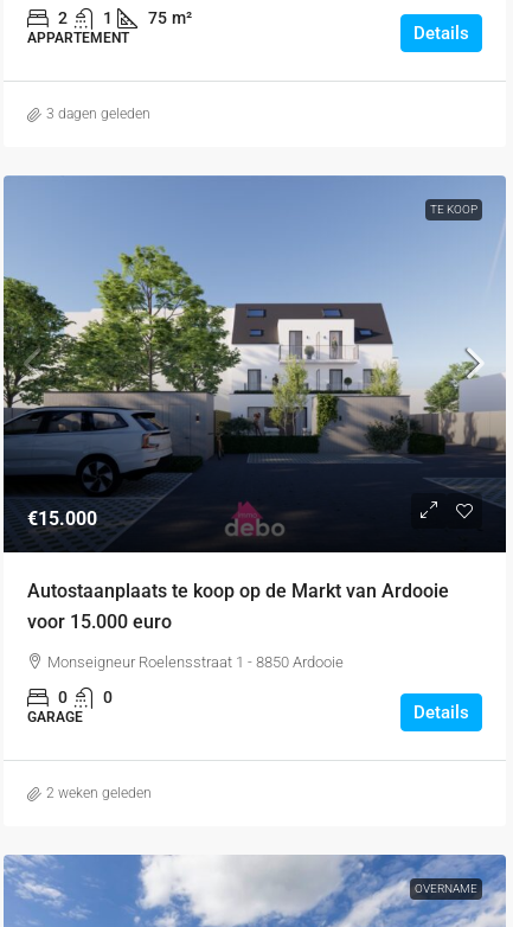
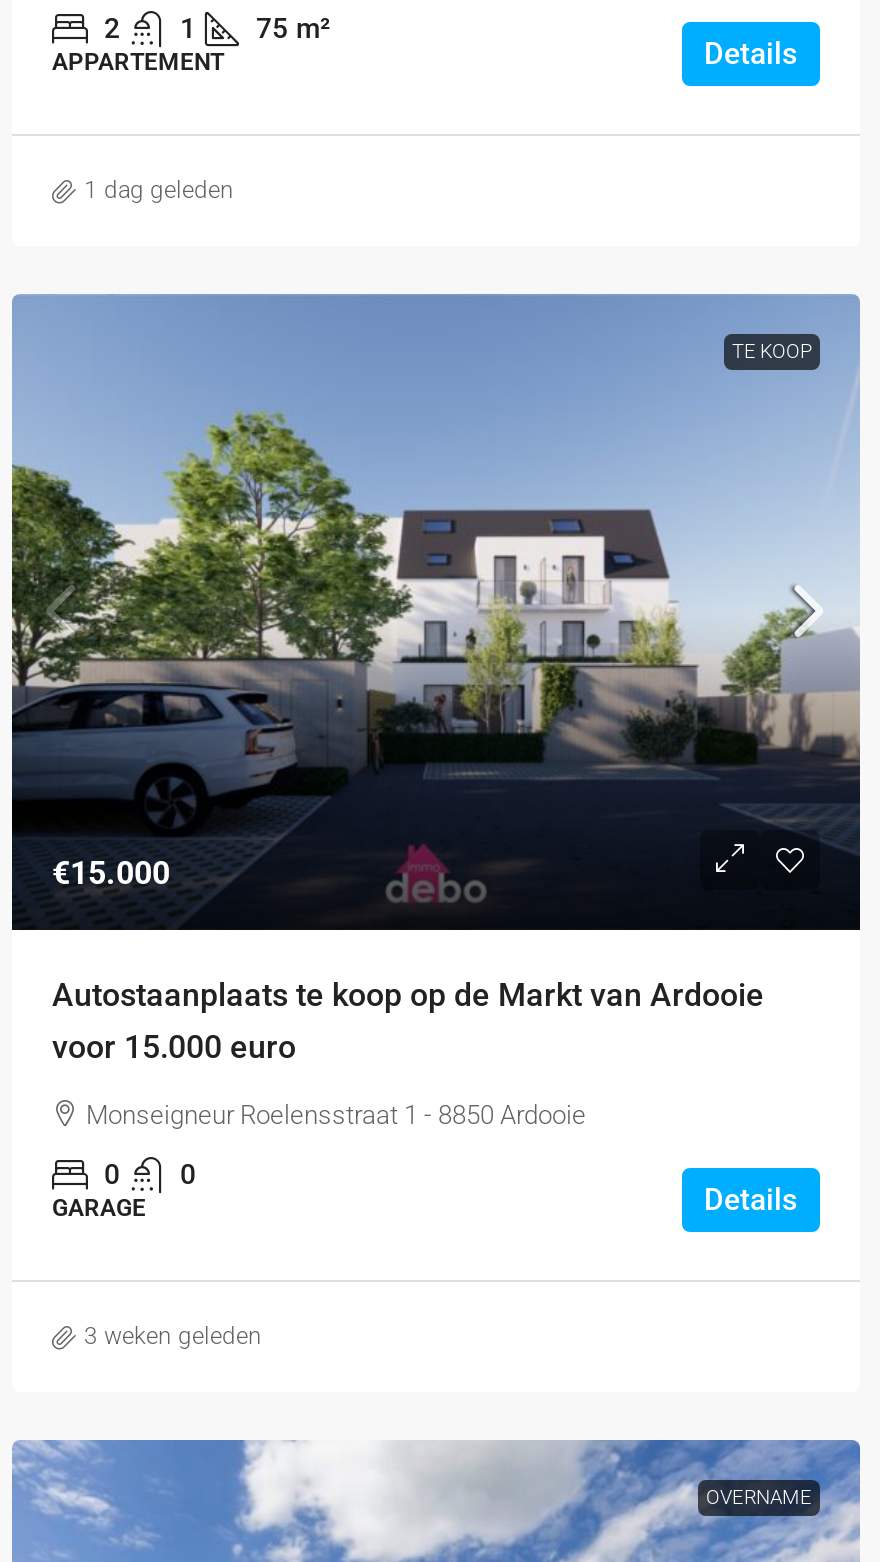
[46,106,150,122] 3 dagen geleden -> [84,176,234,204] 1 dag geleden
[46,785,152,801] 2 weken geleden -> [84,1322,262,1350] 3 weken geleden

